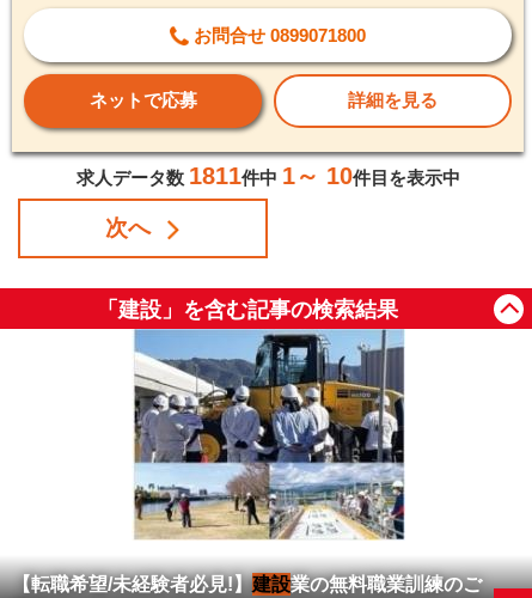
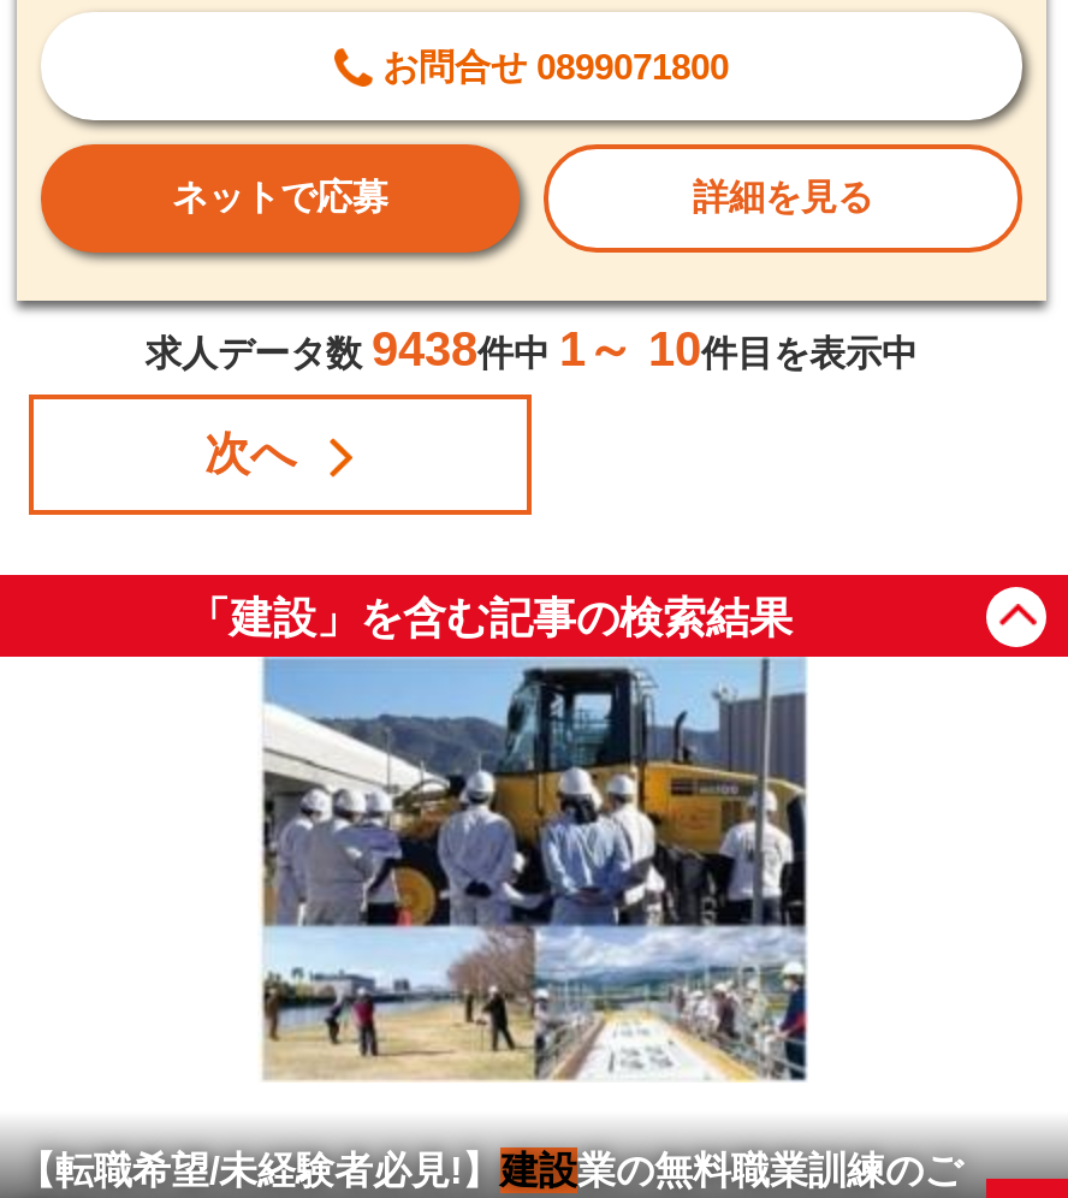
[76,163,460,189] 求人データ数1811件中1～ 10件目を表示中 -> [146,322,918,375] 求人データ数9438件中1～ 10件目を表示中

